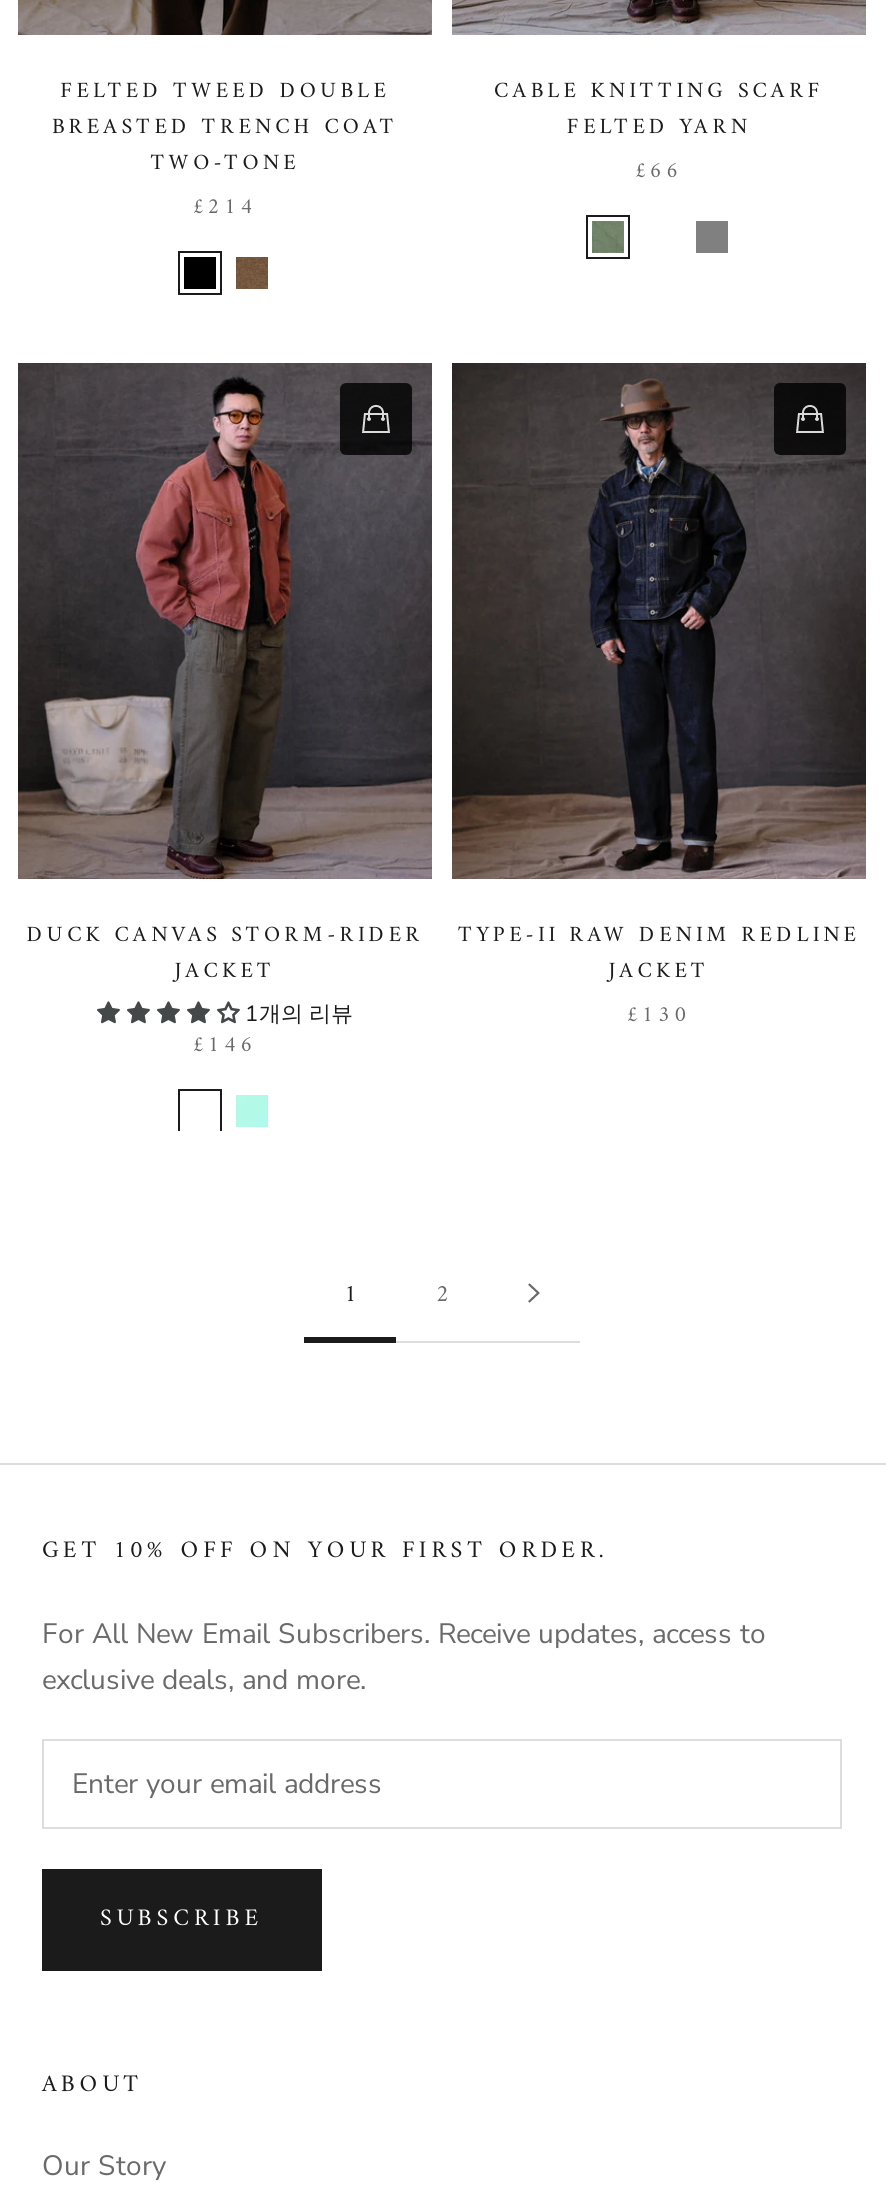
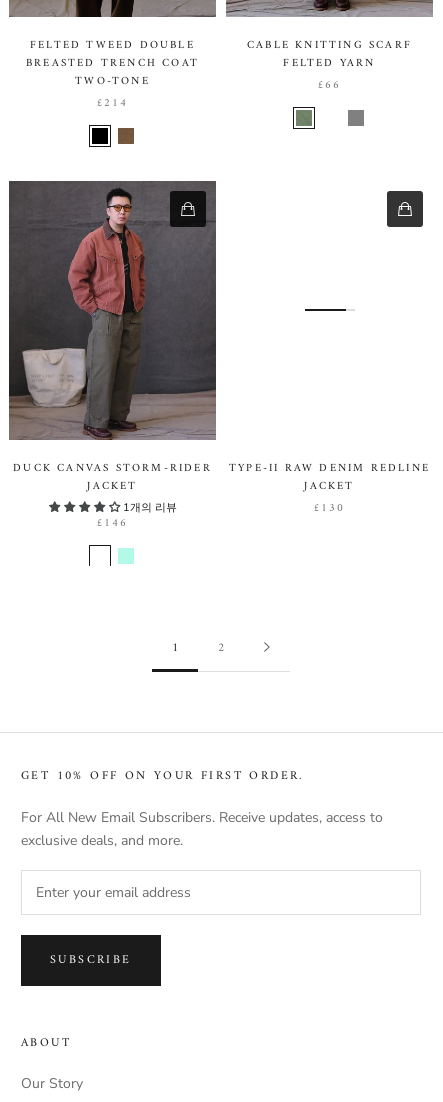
[450,360,868,882] [image] -> none

